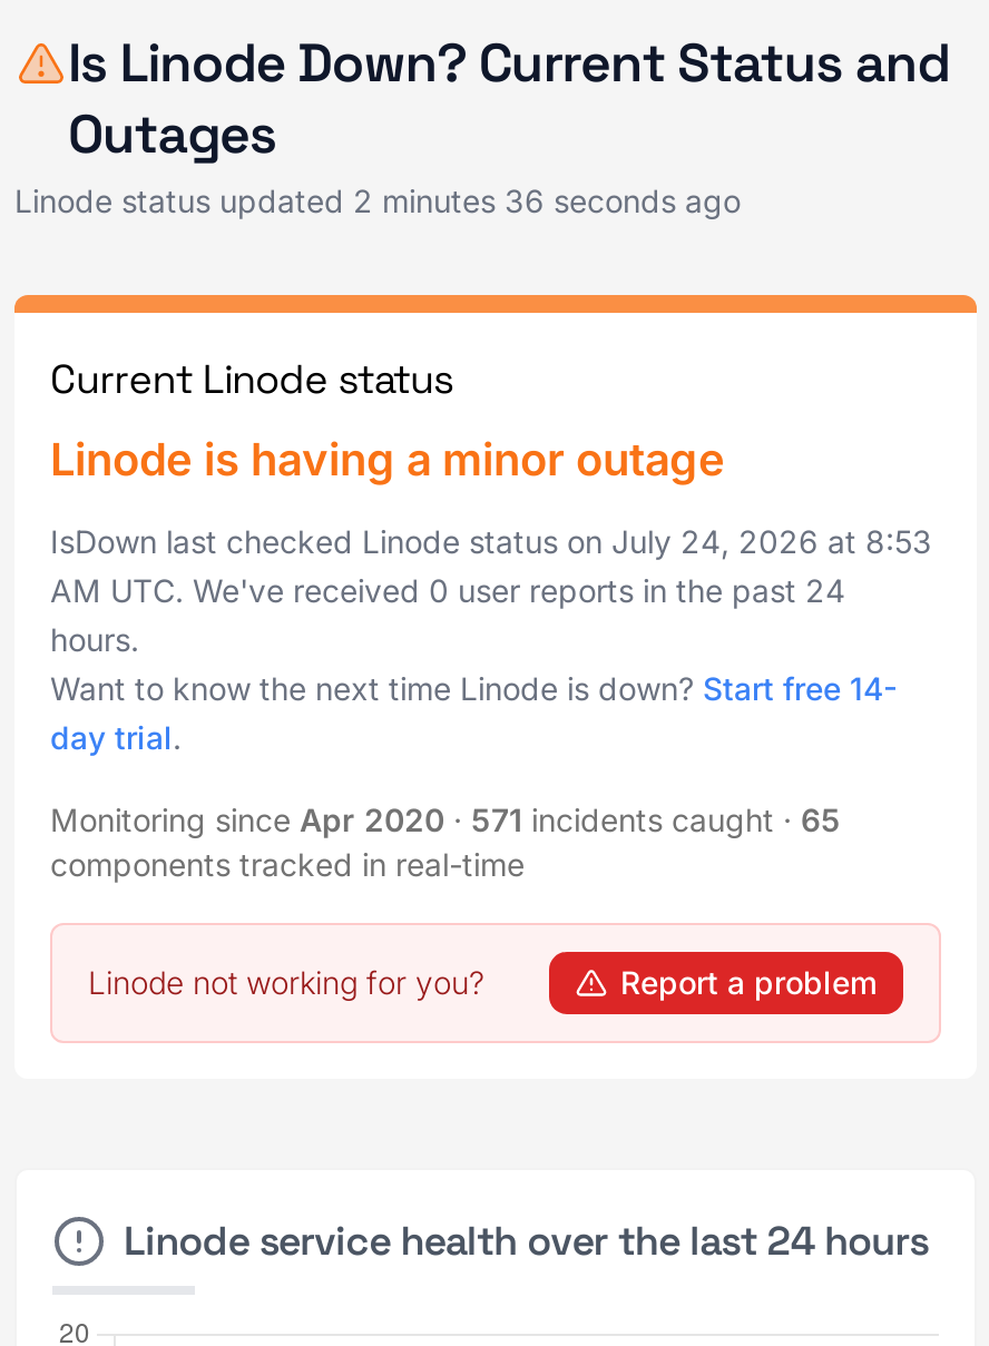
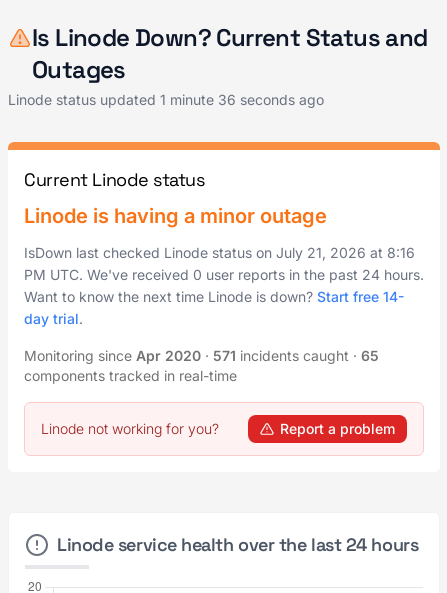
[14,181,741,219] Linode status updated 2 minutes 36 seconds ago -> [8,91,324,108] Linode status updated 1 minute 36 seconds ago
[50,522,932,658] IsDown last checked Linode status on July 24, 2026 at 8:53 | AM UTC. We've received 0 user reports in the past 24 | hours. -> [24,244,424,283] IsDown last checked Linode status on July 21, 2026 at 8:16 | PM UTC. We've received 0 user reports in the past 24 hours.

